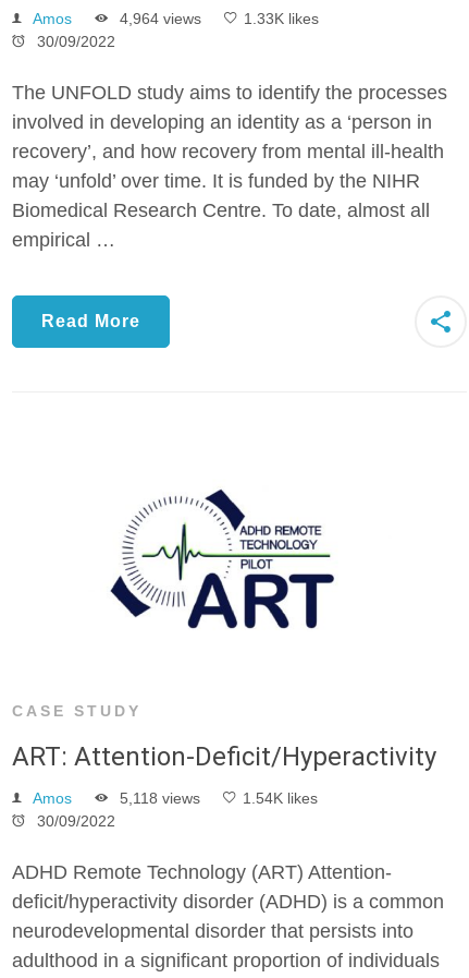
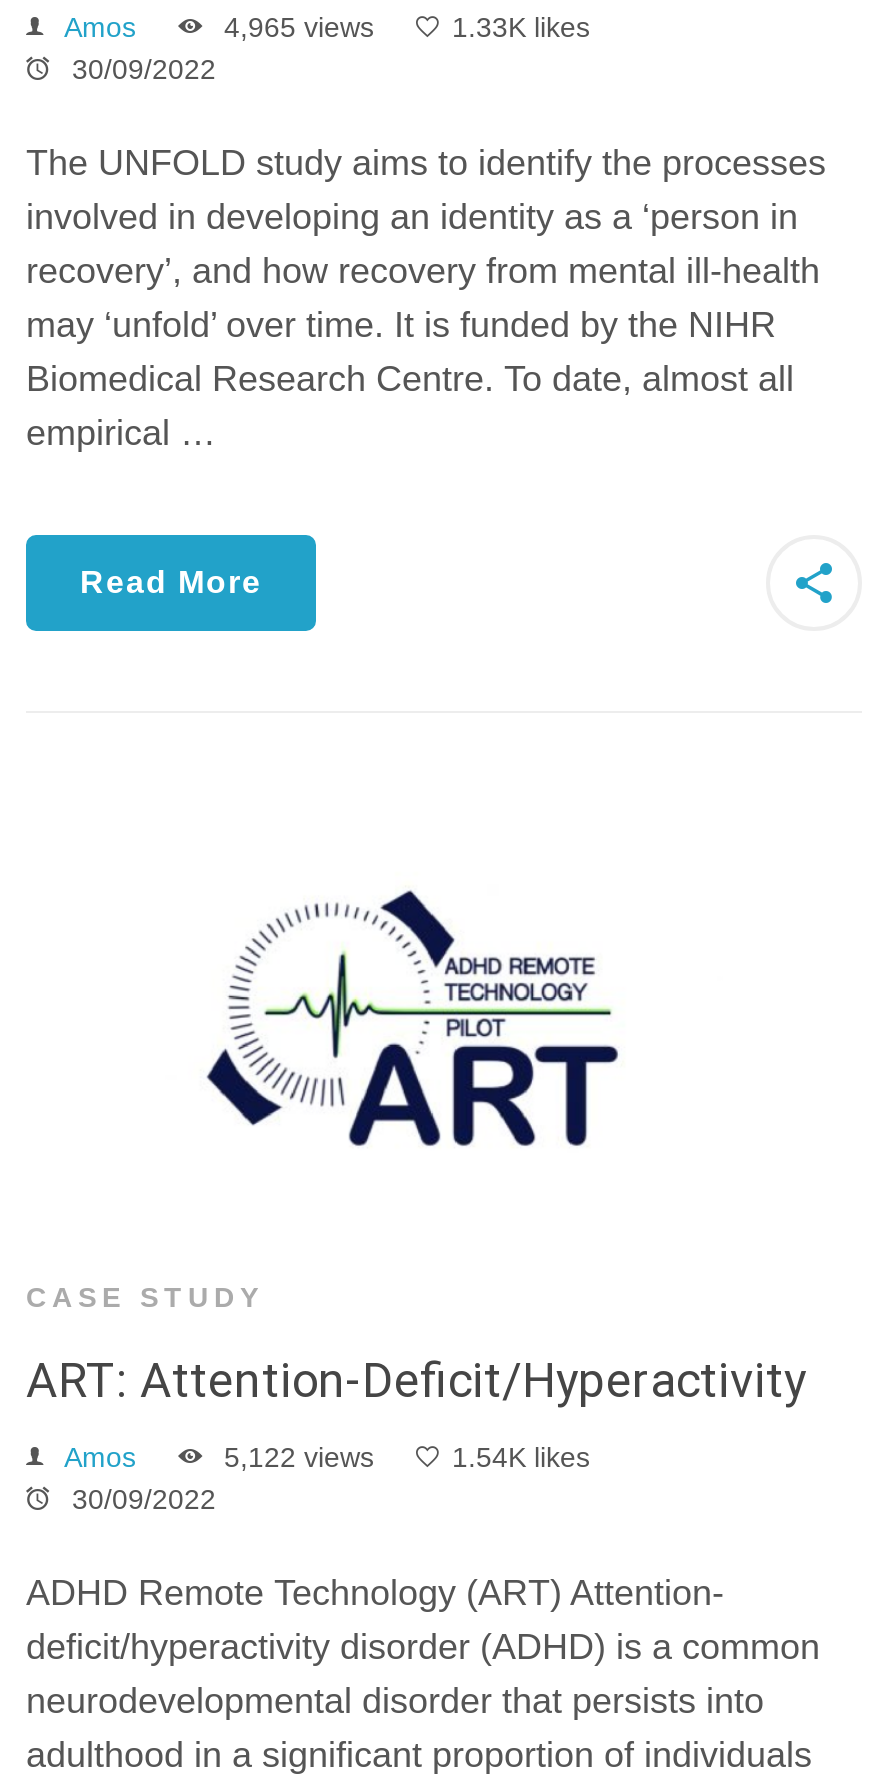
[115,10,201,27] 4,964 views -> [216,11,374,43] 4,965 views
[115,789,200,807] 5,118 views -> [216,1441,374,1473] 5,122 views

